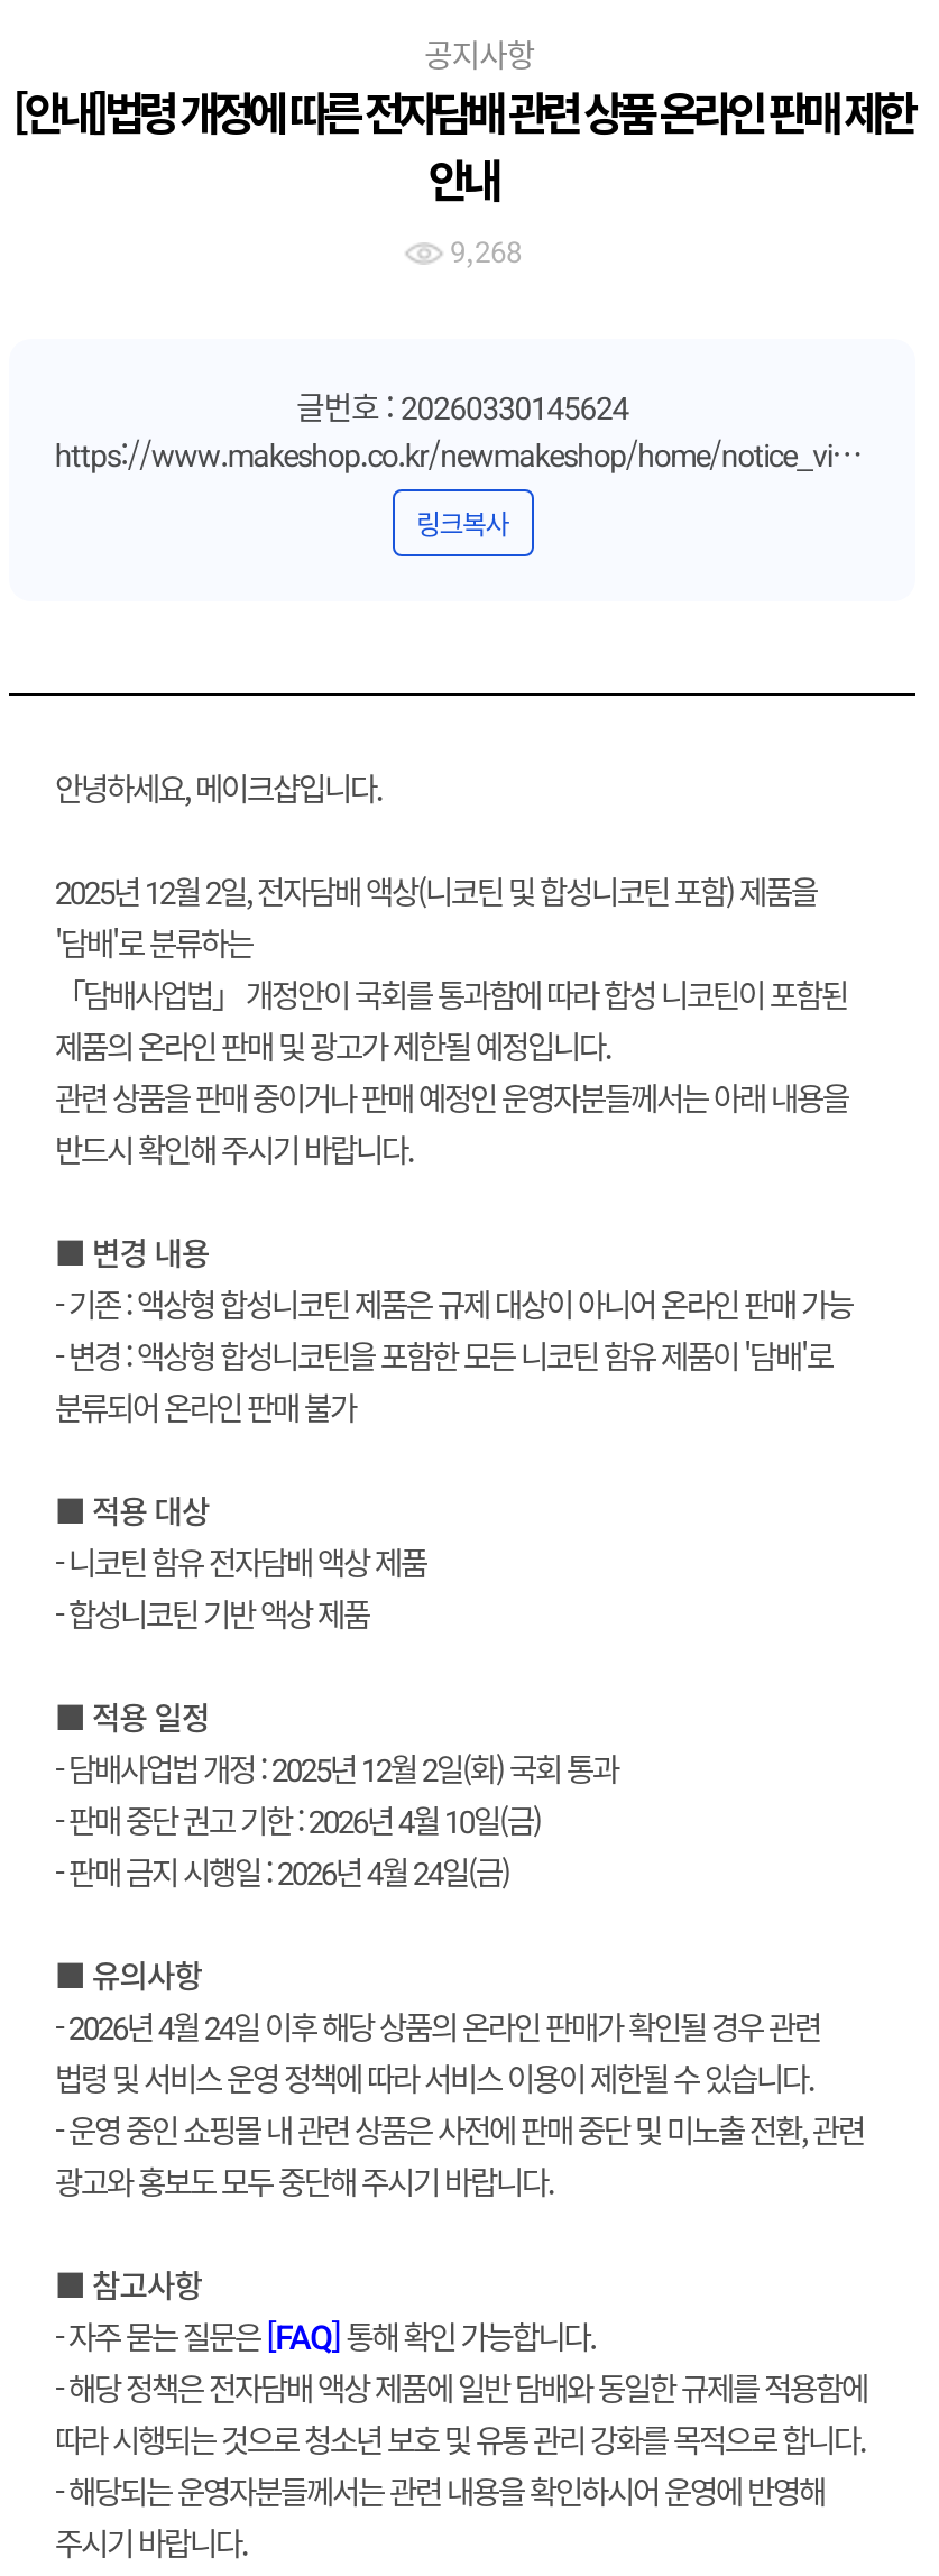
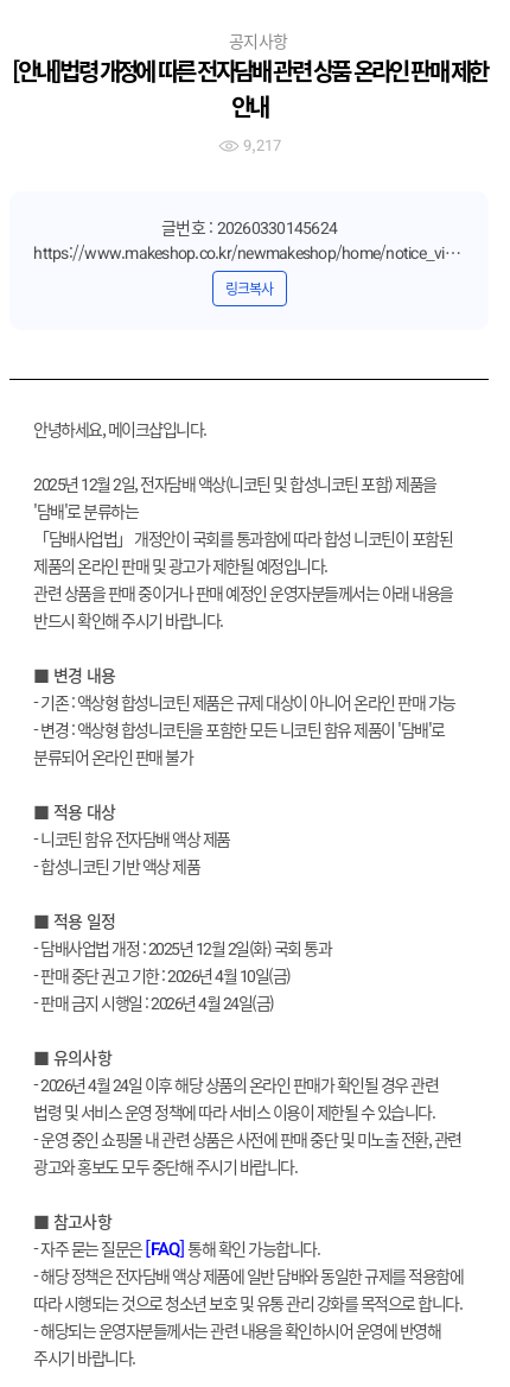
[443,229,522,272] 9,268 -> [239,133,280,156] 9,217

